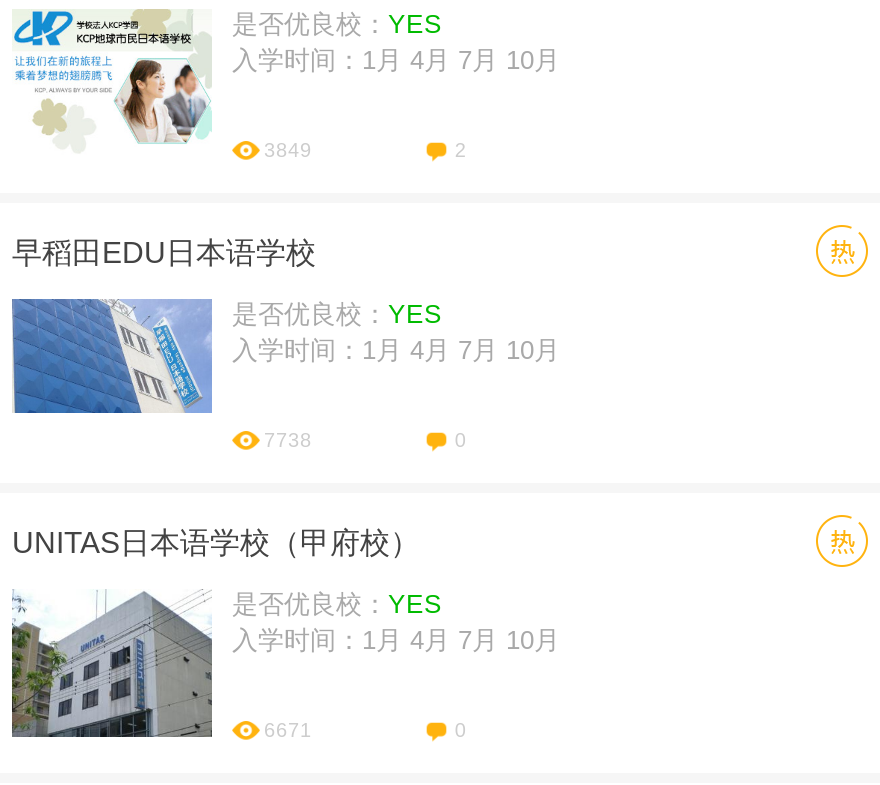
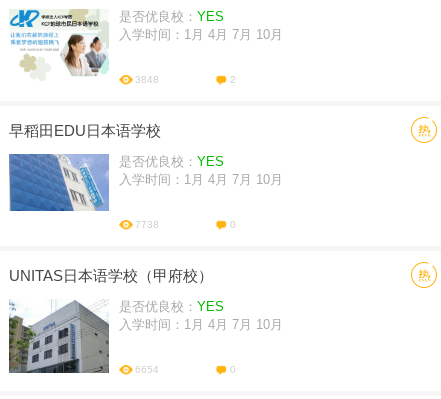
[264,139,312,161] 3849 -> [135,74,159,85] 3848
[264,719,312,741] 6671 -> [135,364,159,375] 6654

